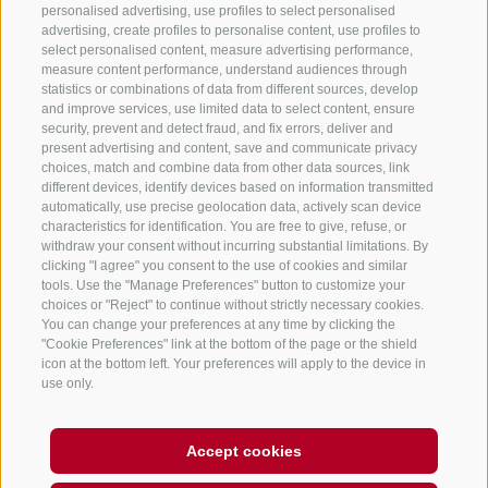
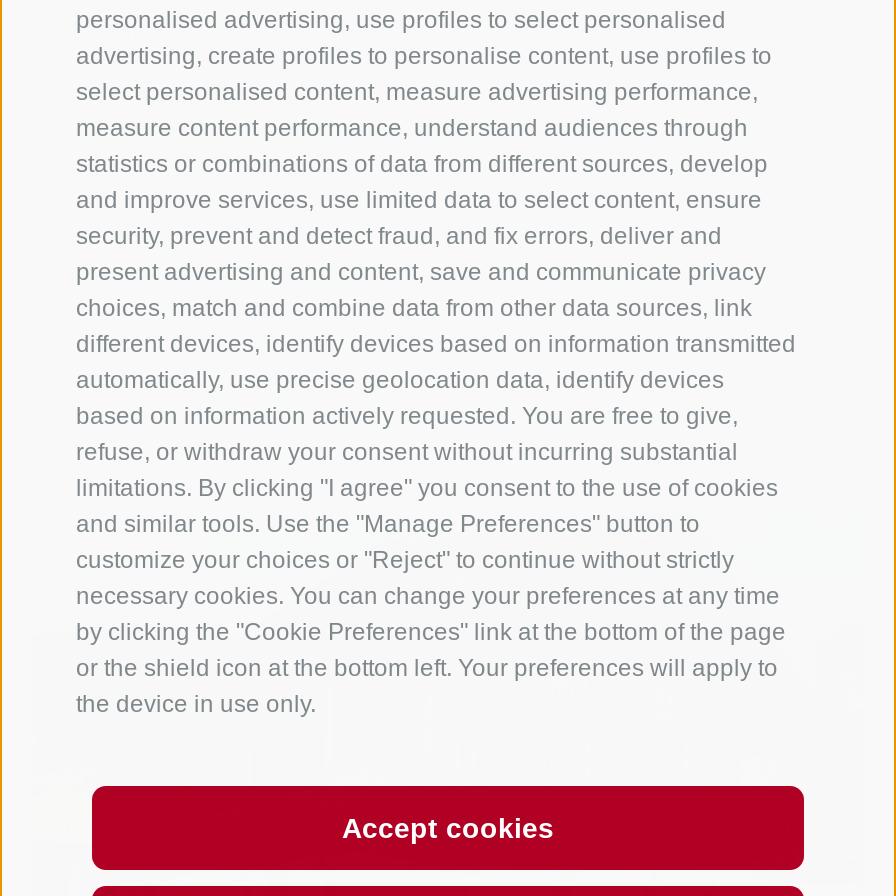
[41,199,428,391] automatically, use precise geolocation data, actively scan device | characteristics for identification. You are free to give, refuse, or | withdraw your consent without incurring substantial limitations. By | clicking "I agree" you consent to the use of cookies and similar | tools. Use the "Manage Preferences" button to customize your | choices or "Reject" to continue without strictly necessary cookies. | You can change your preferences at any time by clicking the | "Cookie Preferences" link at the bottom of the page or the shield | icon at the bottom left. Your preferences will apply to the device in | use only. -> [76,365,786,717] automatically, use precise geolocation data, identify devices | based on information actively requested. You are free to give, | refuse, or withdraw your consent without incurring substantial | limitations. By clicking "I agree" you consent to the use of cookies | and similar tools. Use the "Manage Preferences" button to | customize your choices or "Reject" to continue without strictly | necessary cookies. You can change your preferences at any time | by clicking the "Cookie Preferences" link at the bottom of the page | or the shield icon at the bottom left. Your preferences will apply to | the device in use only.

